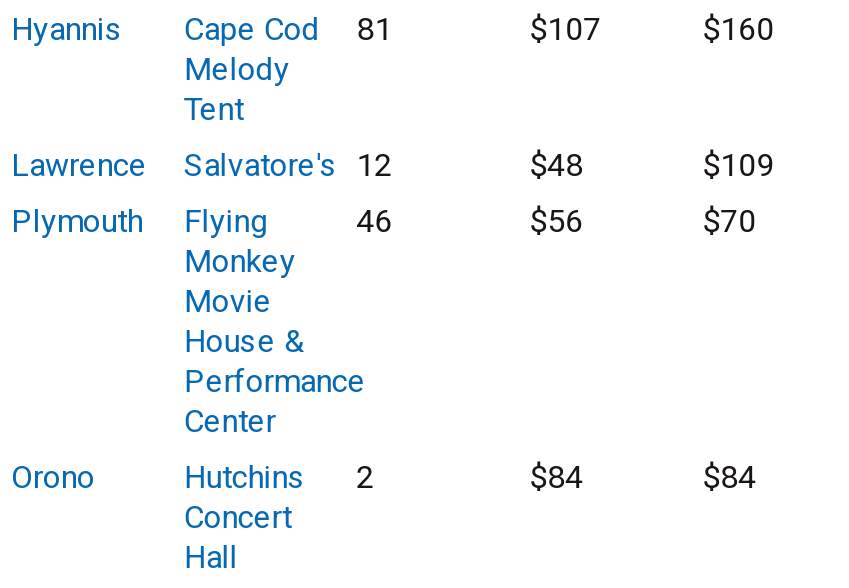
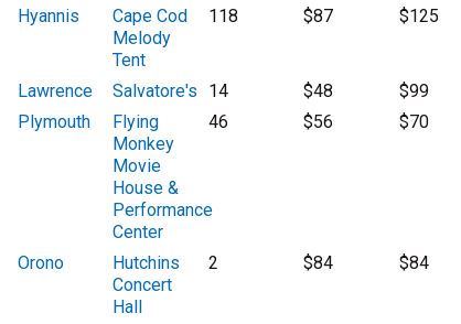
[11,10,393,48] Hyannis Cape Cod 81 -> [18,6,238,26] Hyannis Cape Cod 118
[529,10,601,48] $107 -> [304,6,333,26] $87
[702,10,774,48] $160 -> [399,6,439,26] $125
[11,146,393,184] Lawrence Salvatore's 12 -> [18,80,228,101] Lawrence Salvatore's 14
[702,146,774,184] $109 -> [399,80,429,101] $99

